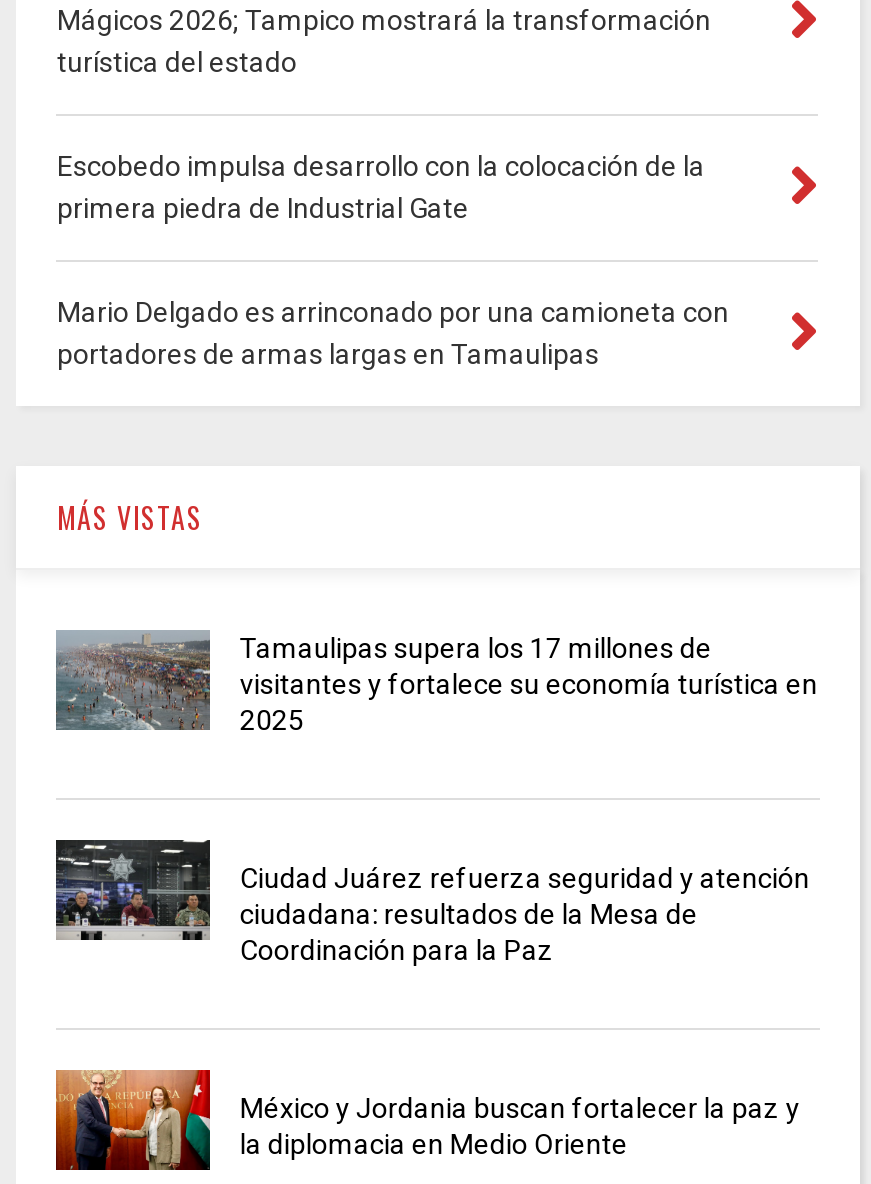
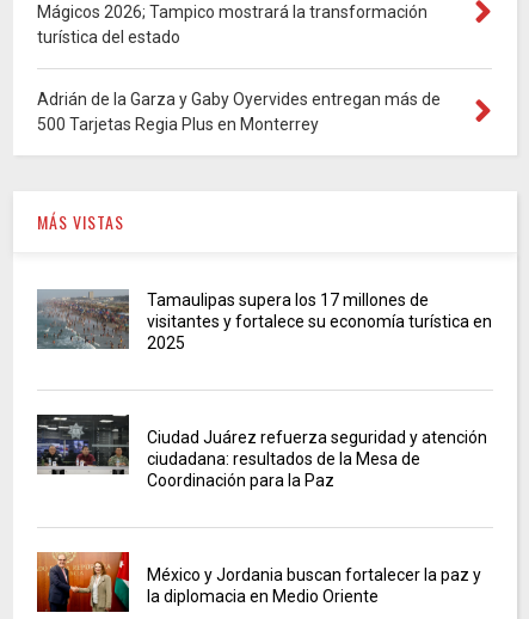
[57,151,729,371] Escobedo impulsa desarrollo con la colocación de la | primera piedra de Industrial Gate | Mario Delgado es arrinconado por una camioneta con | portadores de armas largas en Tamaulipas -> [37,90,441,134] Adrián de la Garza y Gaby Oyervides entregan más de | 500 Tarjetas Regia Plus en Monterrey

